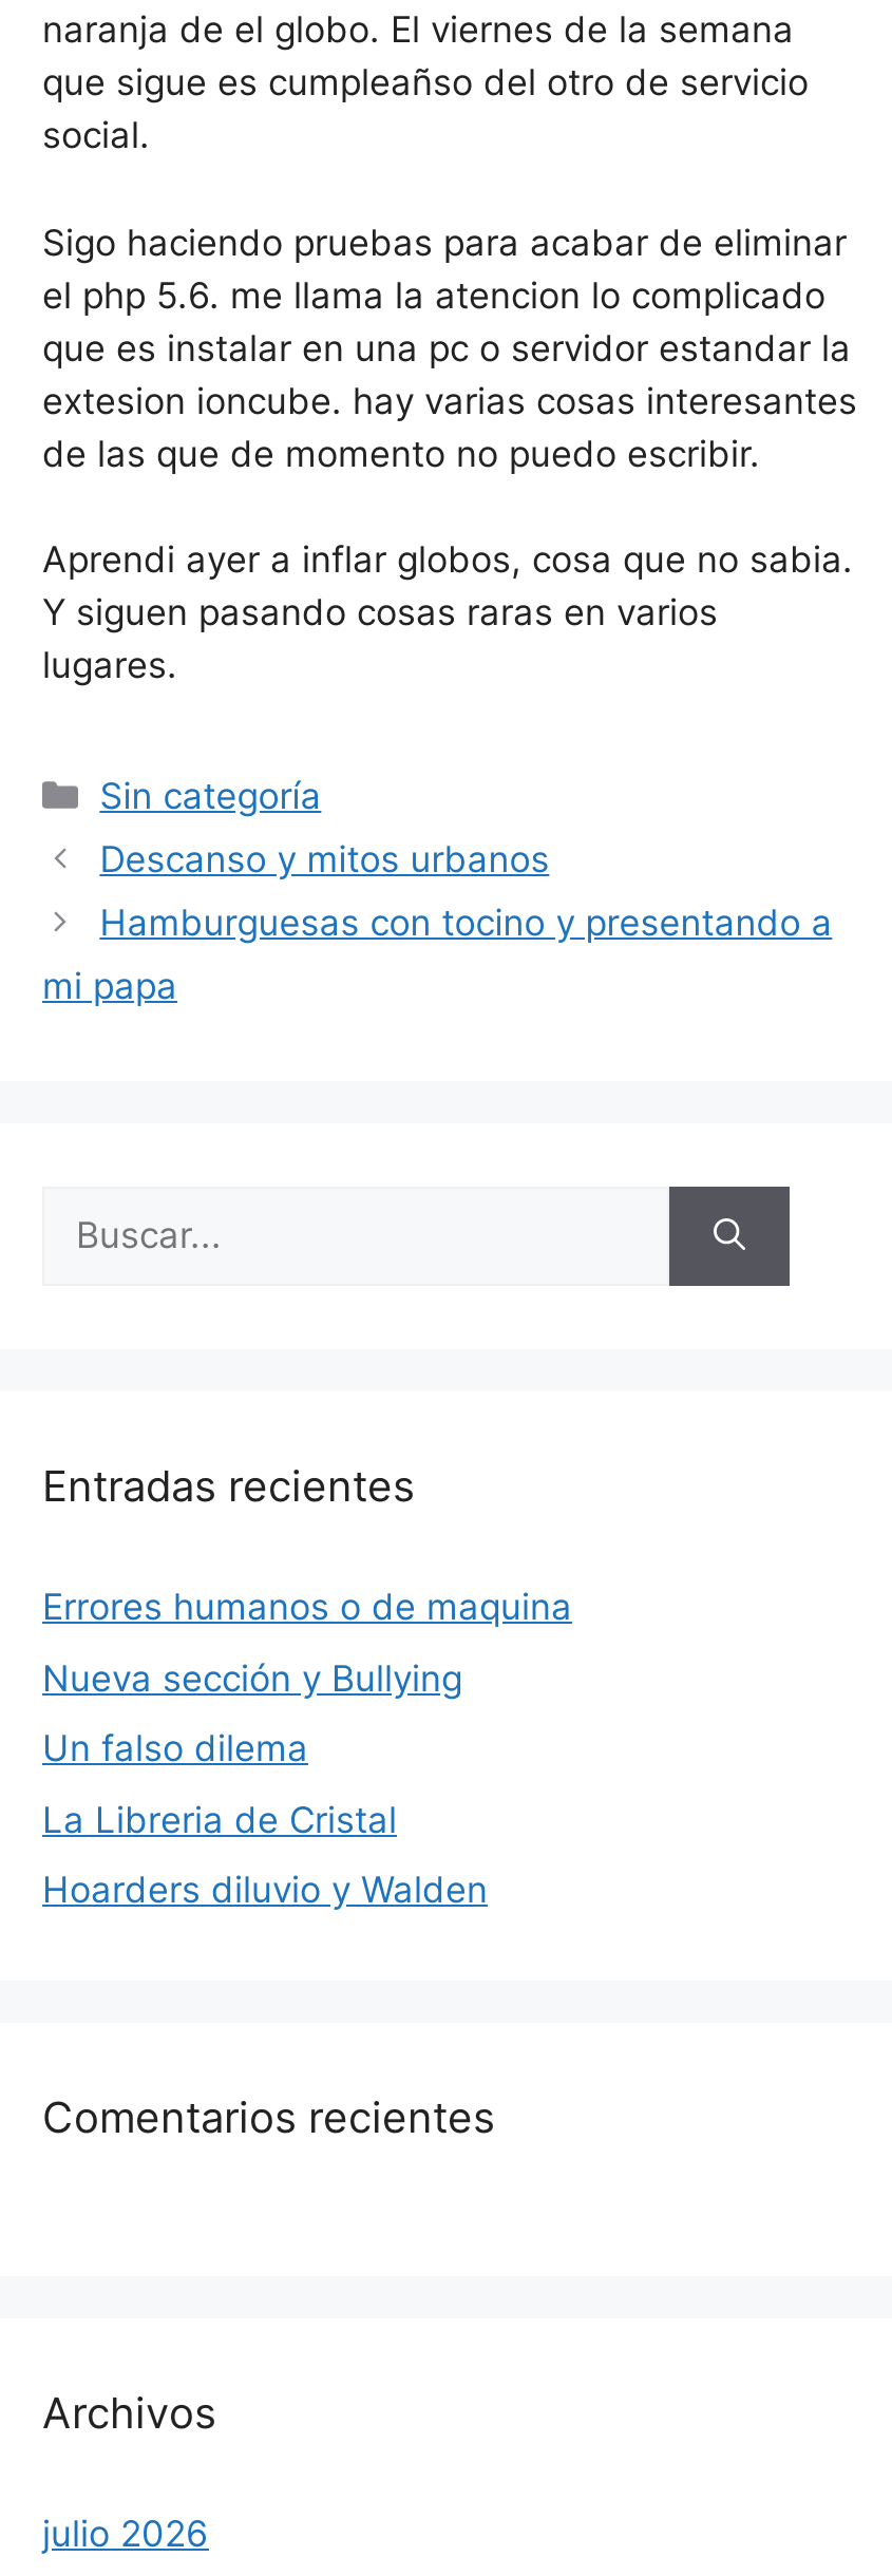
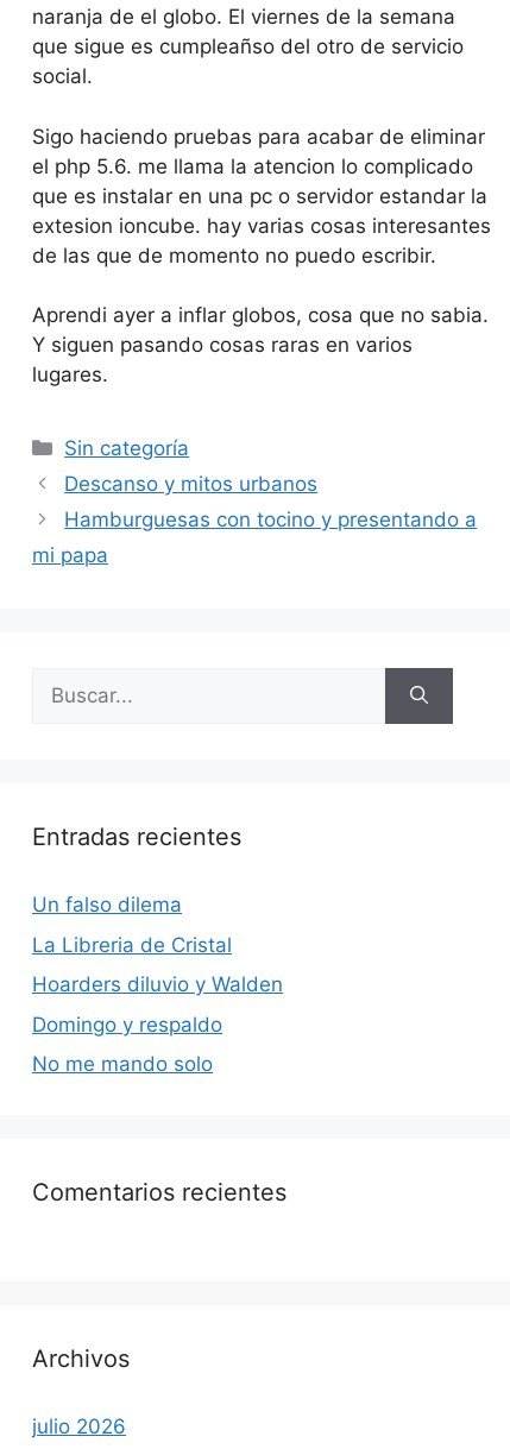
[42,1586,572,1699] Errores humanos o de maquina | Nueva sección y Bullying -> none
moved [42,1727,488,1911] -> [32,893,283,996]: Un falso dilema | La Libreria de Cristal | Hoarders diluvio y Walden
none -> [32,1012,222,1076] Domingo y respaldo | No me mando solo

